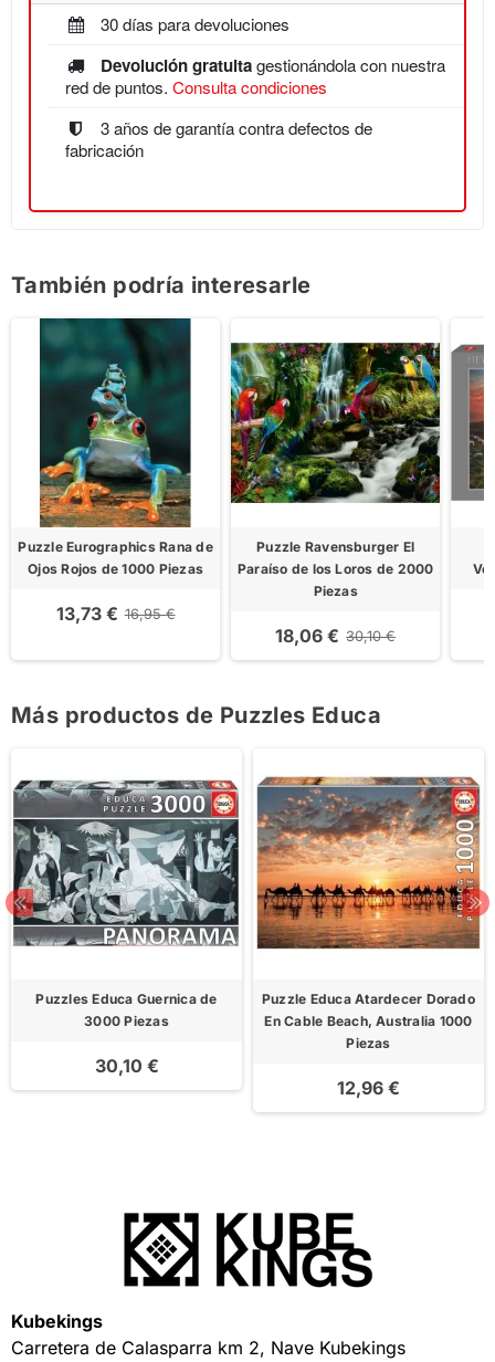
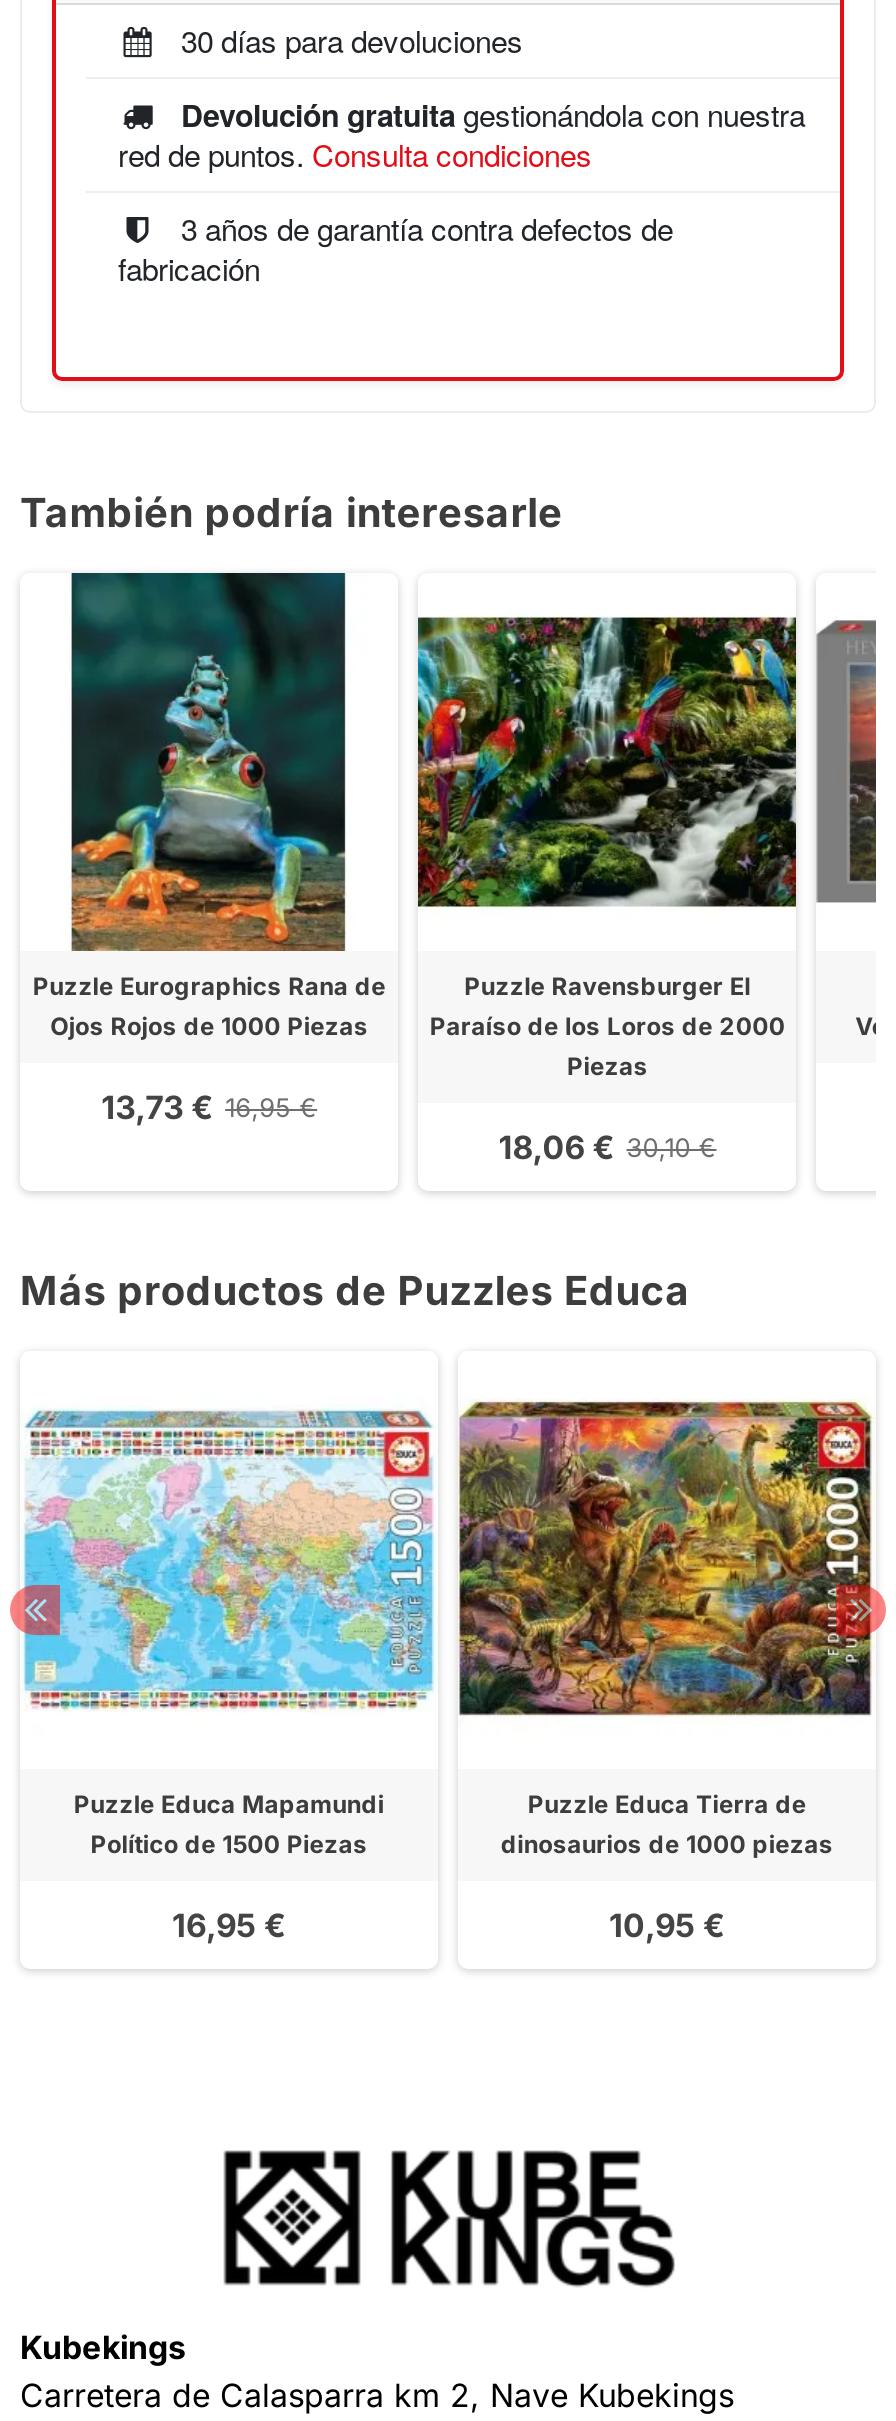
[4,779,240,947] [image] -> [8,1409,434,1709] [image]
[253,776,491,1052] [image] | Puzzle Educa Atardecer Dorado | En Cable Beach, Australia 1000 | Piezas -> [458,1401,888,1860] [image] | Puzzle Educa Tierra de | dinosaurios de 1000 piezas
[36,991,217,1030] Puzzles Educa Guernica de | 3000 Piezas -> [74,1790,384,1860] Puzzle Educa Mapamundi | Político de 1500 Piezas
[94,1055,159,1077] 30,10 € -> [172,1906,286,1946] 16,95 €
[337,1077,400,1099] 12,96 € -> [609,1906,725,1946] 10,95 €

